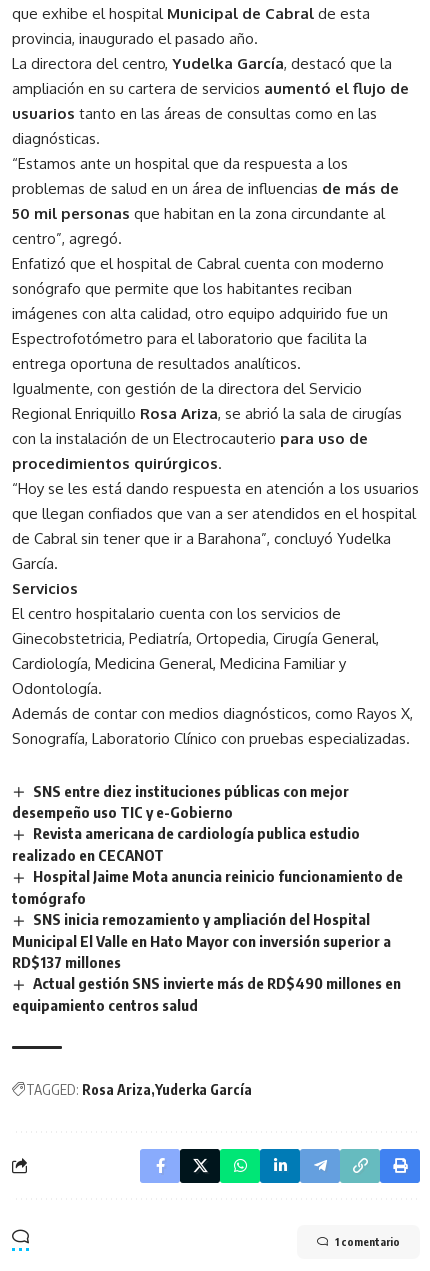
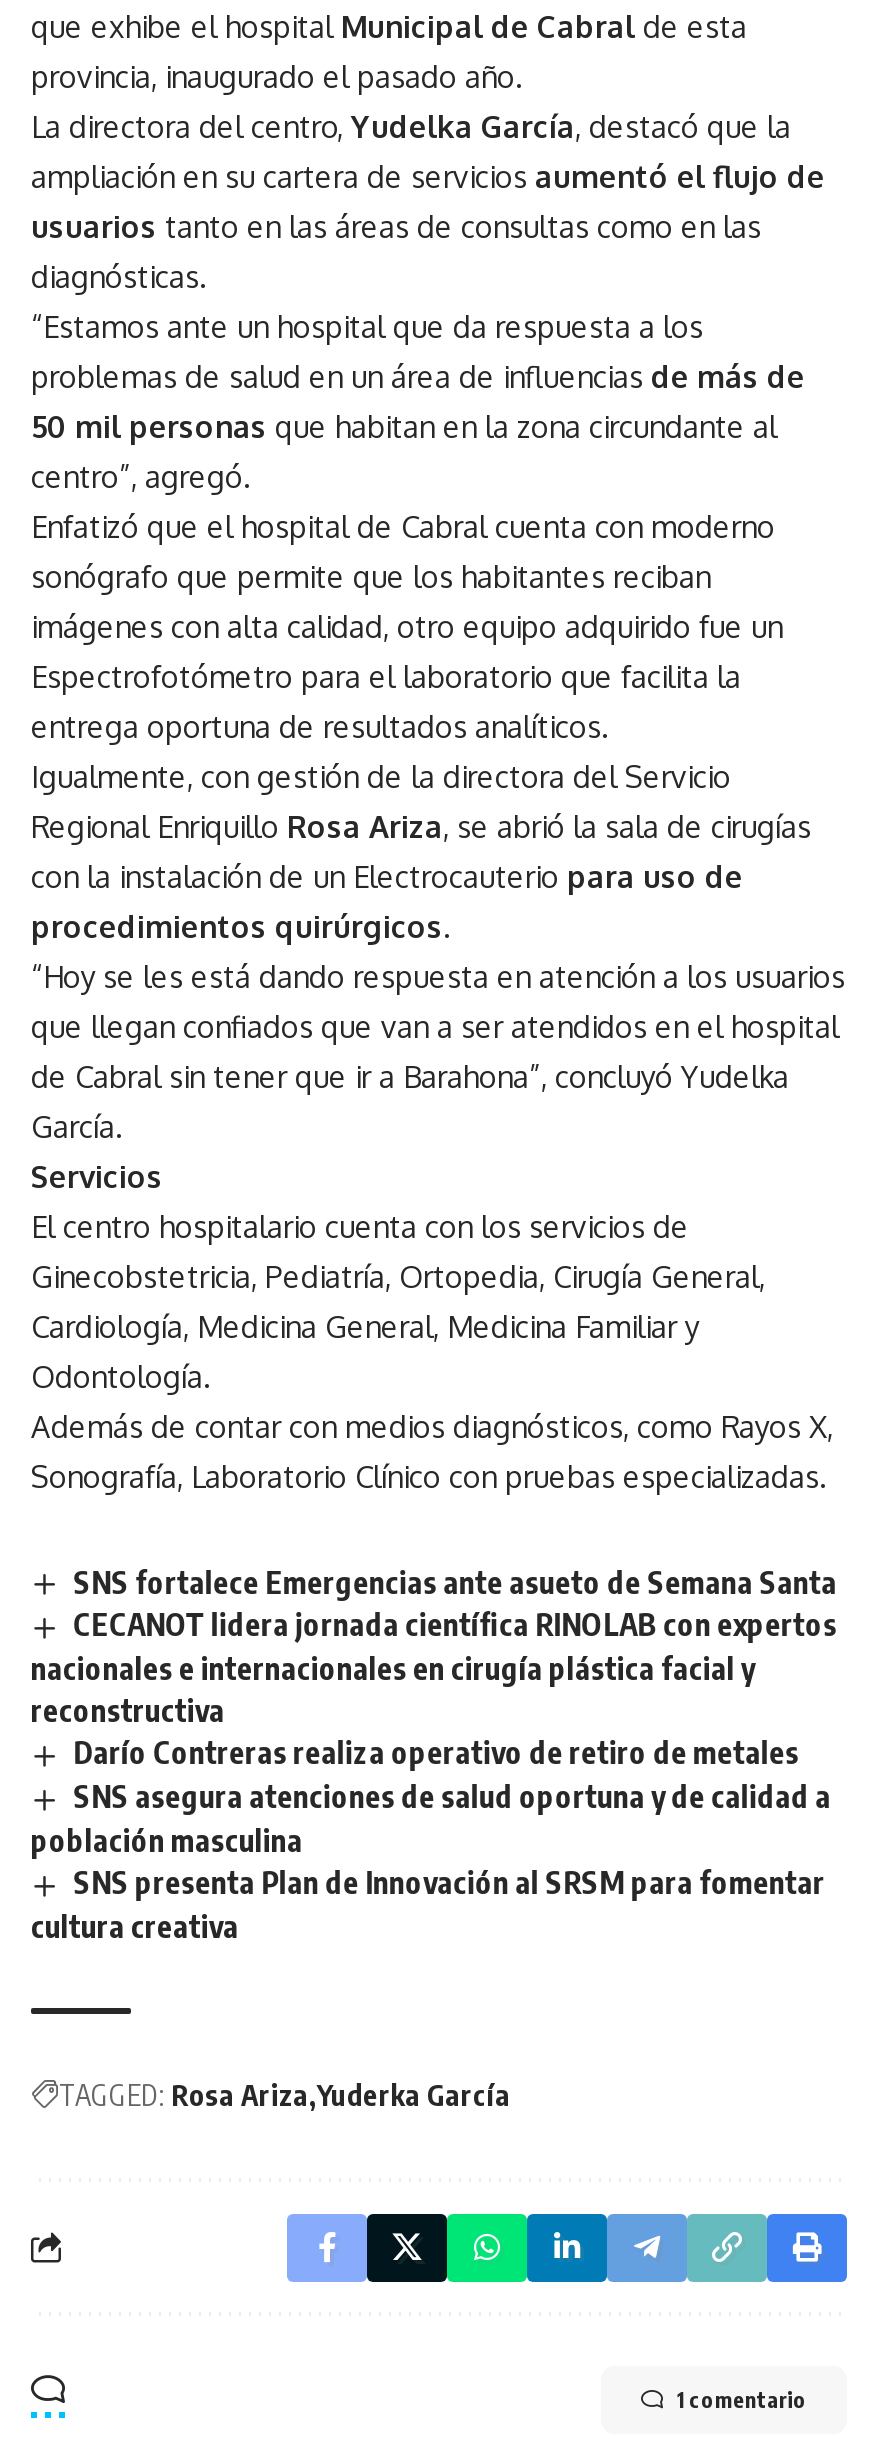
[12,781,403,1014] SNS entre diez instituciones públicas con mejor | desempeño uso TIC y e-Gobierno | Revista americana de cardiología publica estudio | realizado en CECANOT | Hospital Jaime Mota anuncia reinicio funcionamiento de | tomógrafo | SNS inicia remozamiento y ampliación del Hospital | Municipal El Valle en Hato Mayor con inversión superior a | RD$137 millones | Actual gestión SNS invierte más de RD$490 millones en | equipamiento centros salud -> [31,1563,837,1944] SNS fortalece Emergencias ante asueto de Semana Santa | CECANOT lidera jornada científica RINOLAB con expertos | nacionales e internacionales en cirugía plástica facial y | reconstructiva | Darío Contreras realiza operativo de retiro de metales | SNS asegura atenciones de salud oportuna y de calidad a | población masculina | SNS presenta Plan de Innovación al SRSM para fomentar | cultura creativa

